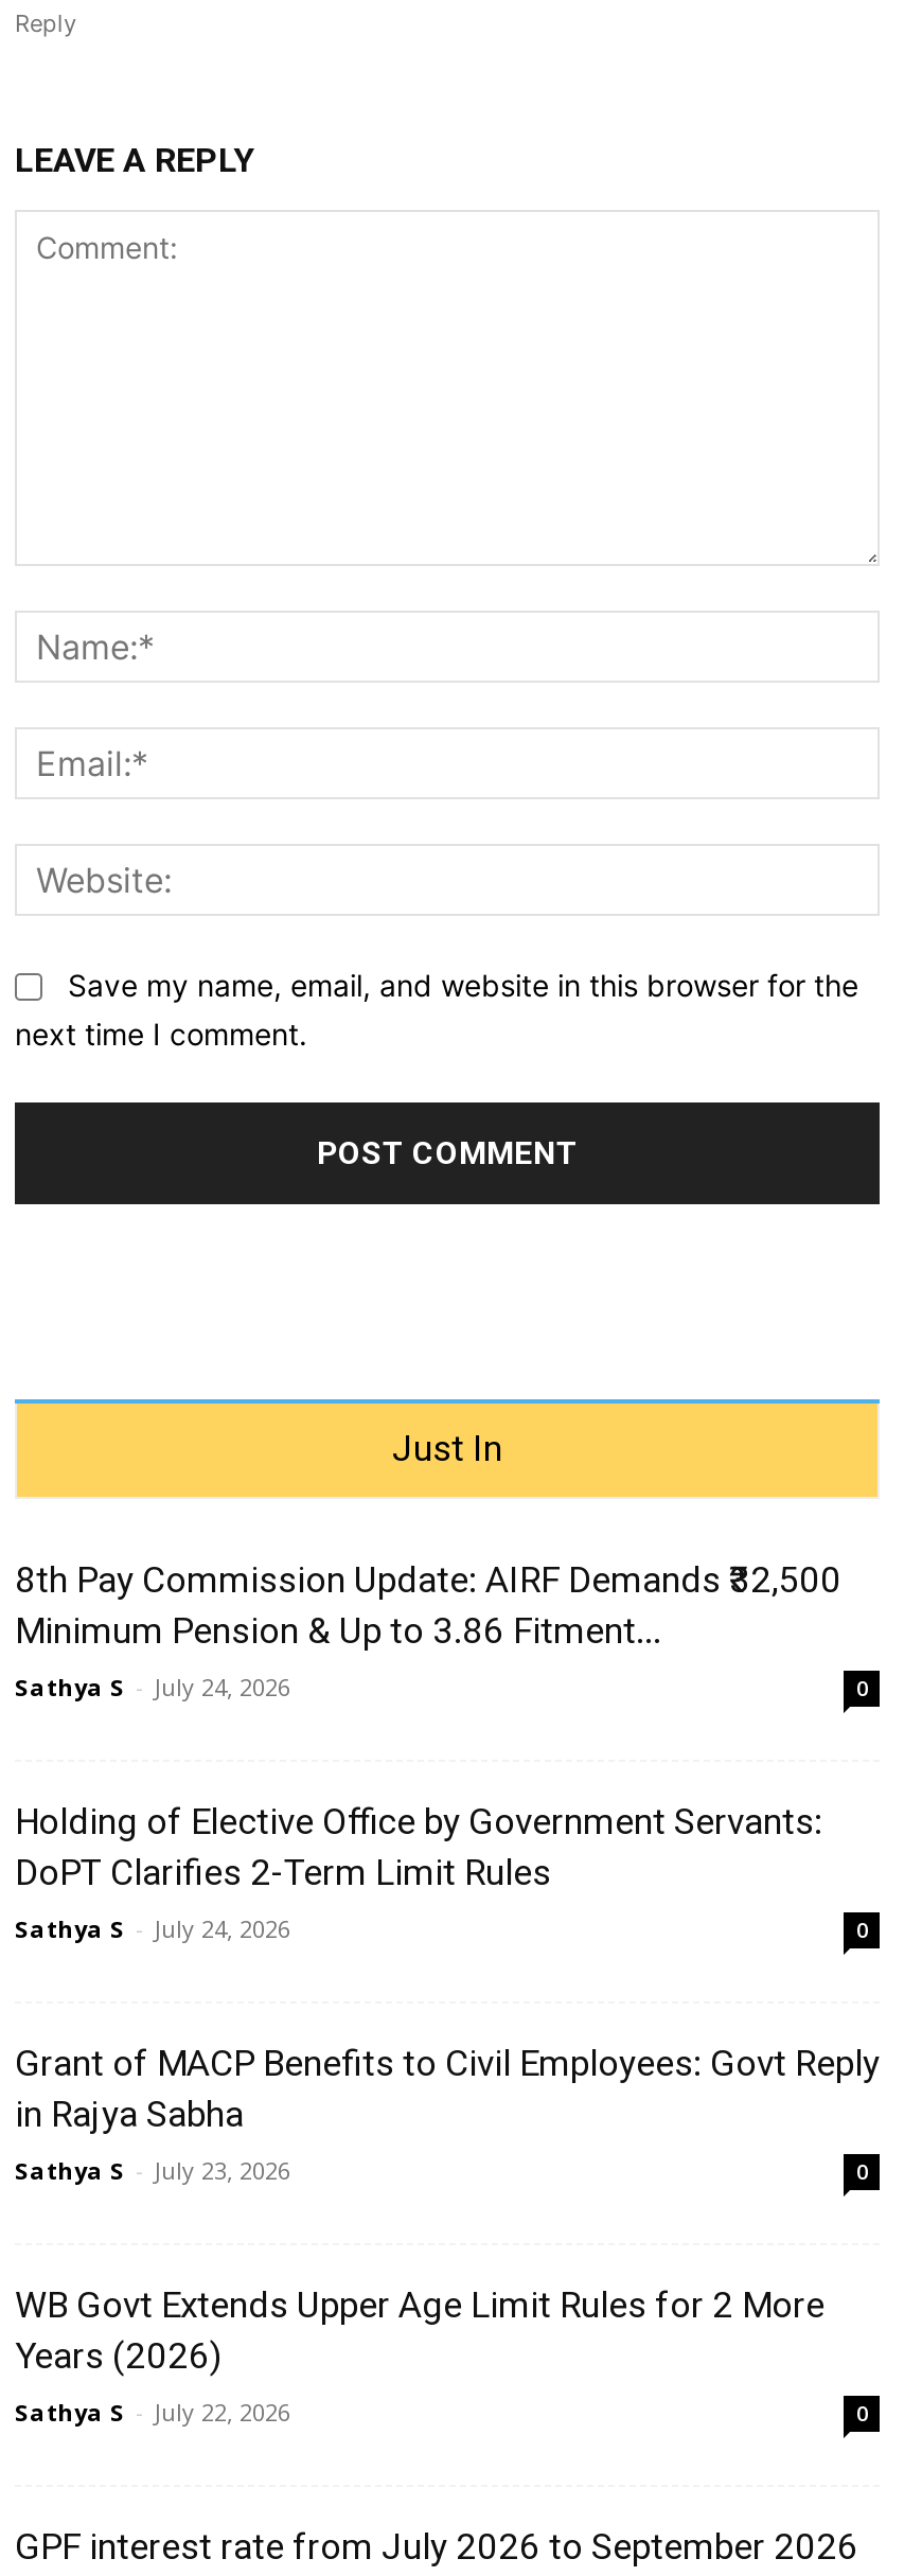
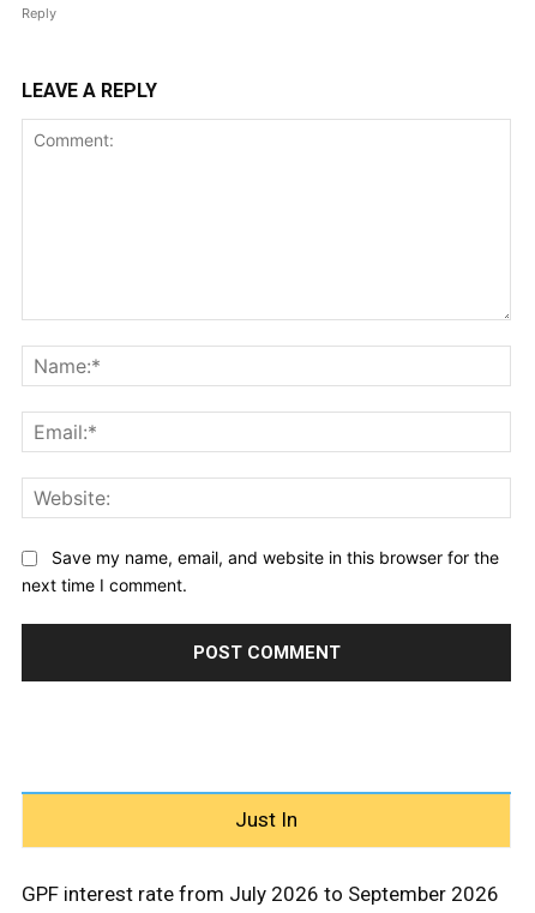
[15,1557,880,2427] 8th Pay Commission Update: AIRF Demands ₹32,500 | Minimum Pension & Up to 3.86 Fitment... | Sathya S - July 24, 2026 | 0 | Holding of Elective Office by Government Servants: | DoPT Clarifies 2-Term Limit Rules | Sathya S - July 24, 2026 | 0 | Grant of MACP Benefits to Civil Employees: Govt Reply | in Rajya Sabha | Sathya S - July 23, 2026 | 0 | WB Govt Extends Upper Age Limit Rules for 2 More | Years (2026) | Sathya S - July 22, 2026 | 0 -> none

